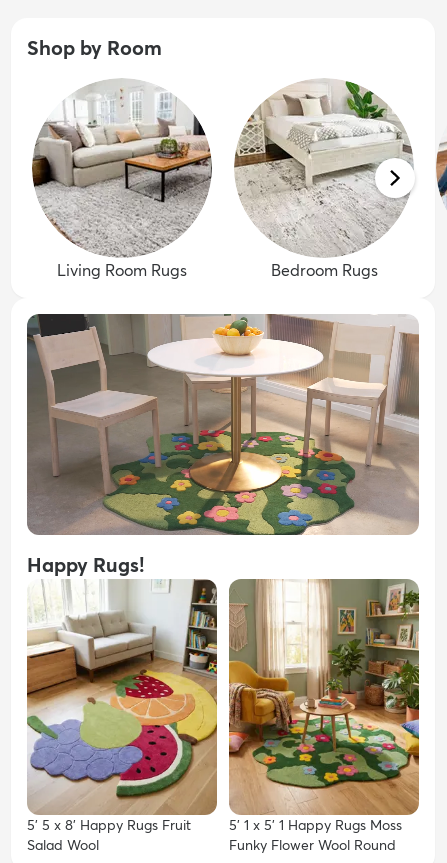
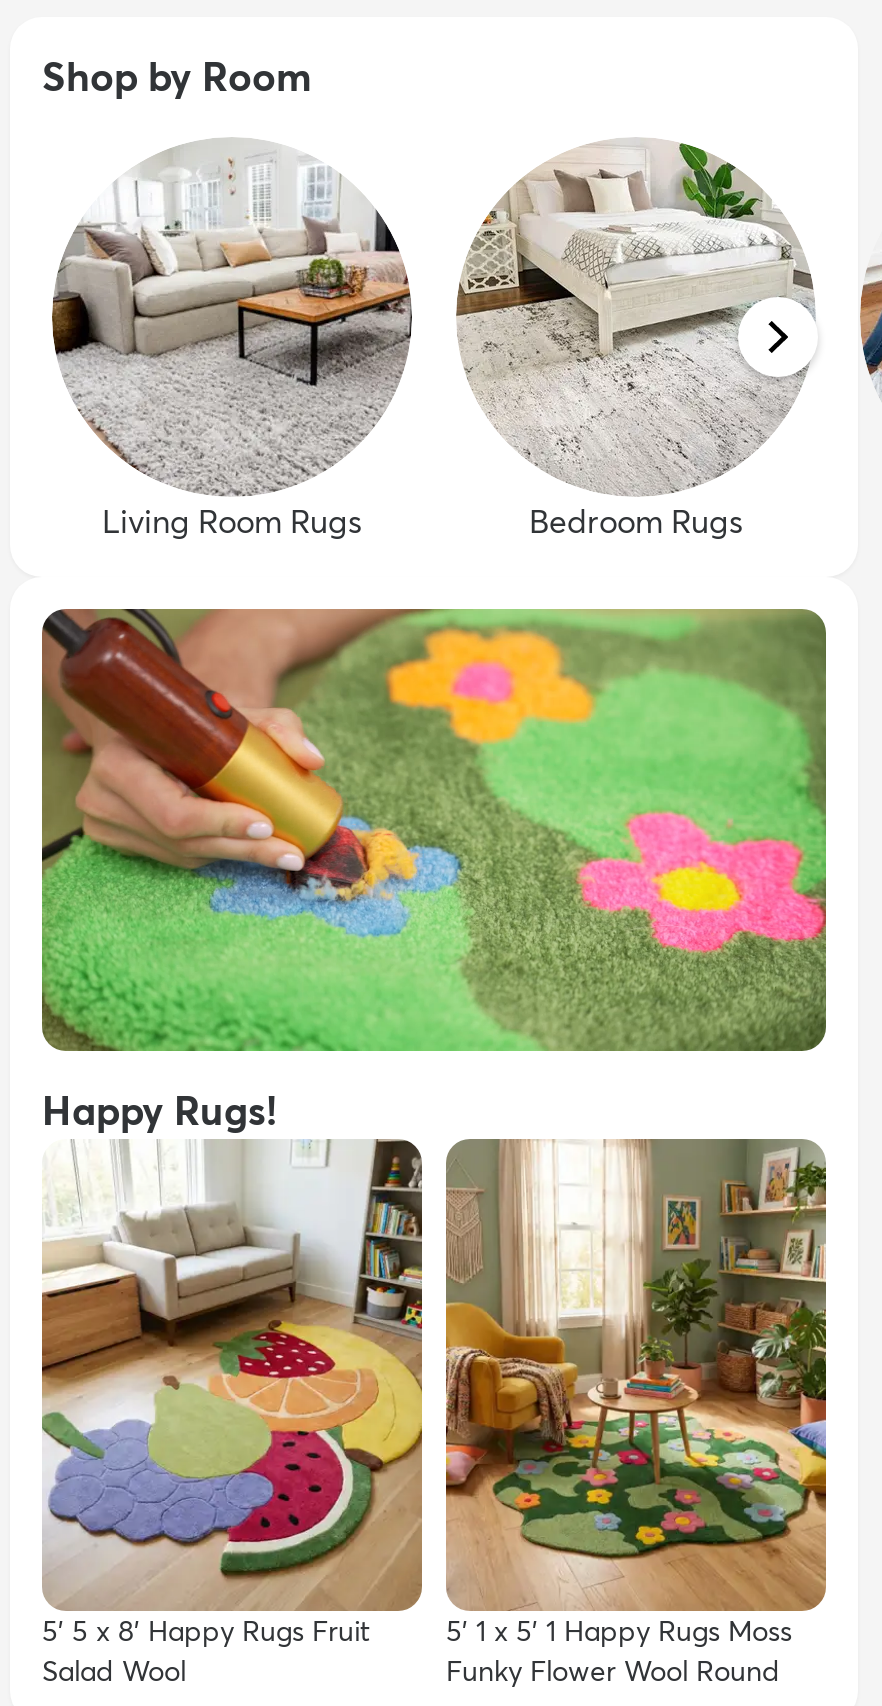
[26,313,419,536] [image] -> [42,607,826,1053] [image]

